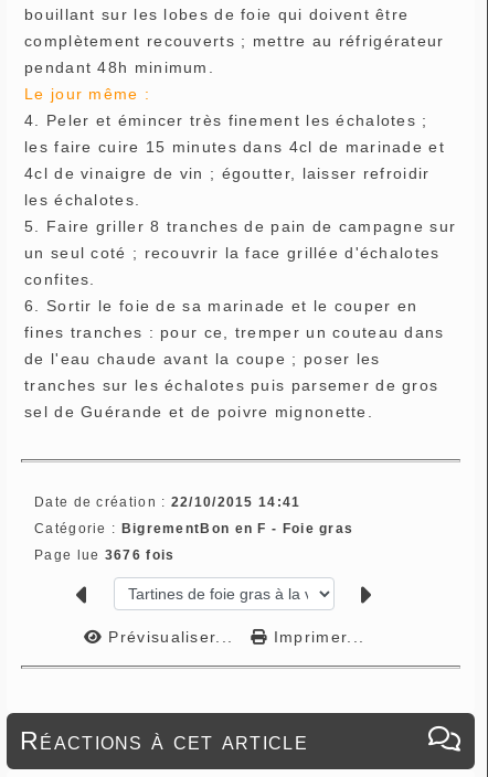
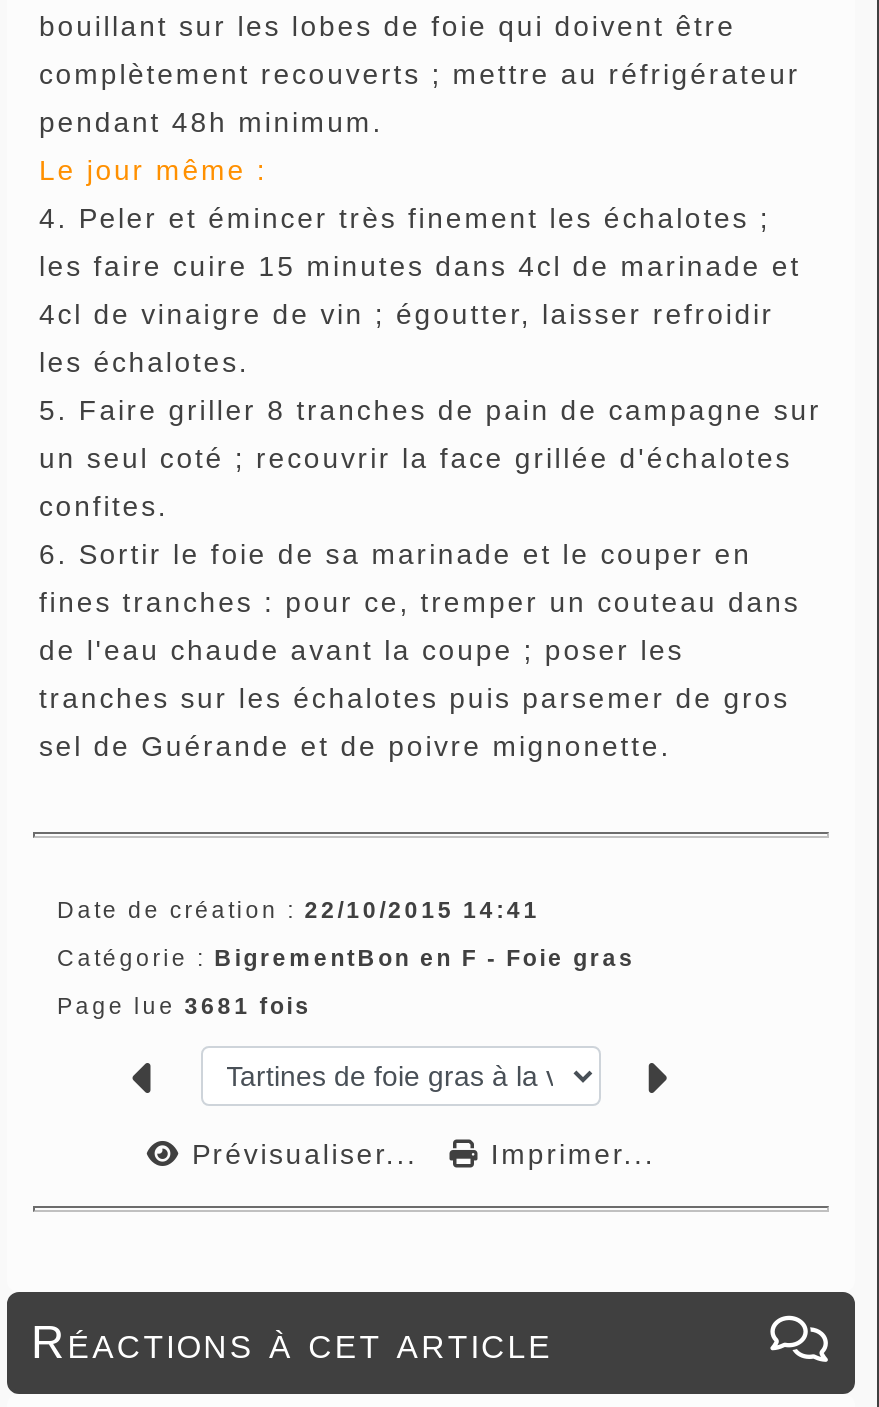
[34,547,175,561] Page lue 3676 fois -> [57,991,312,1017] Page lue 3681 fois

